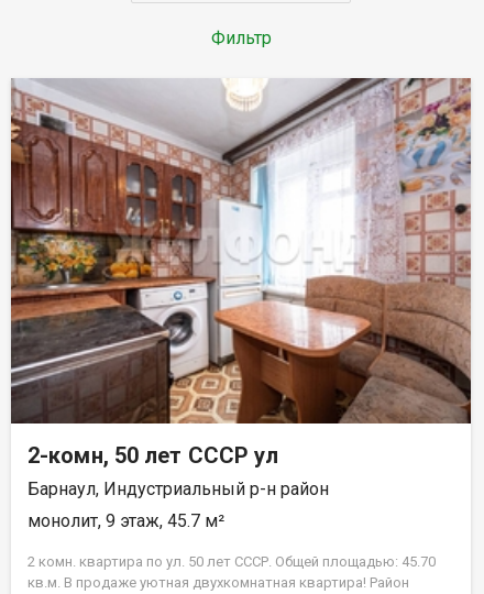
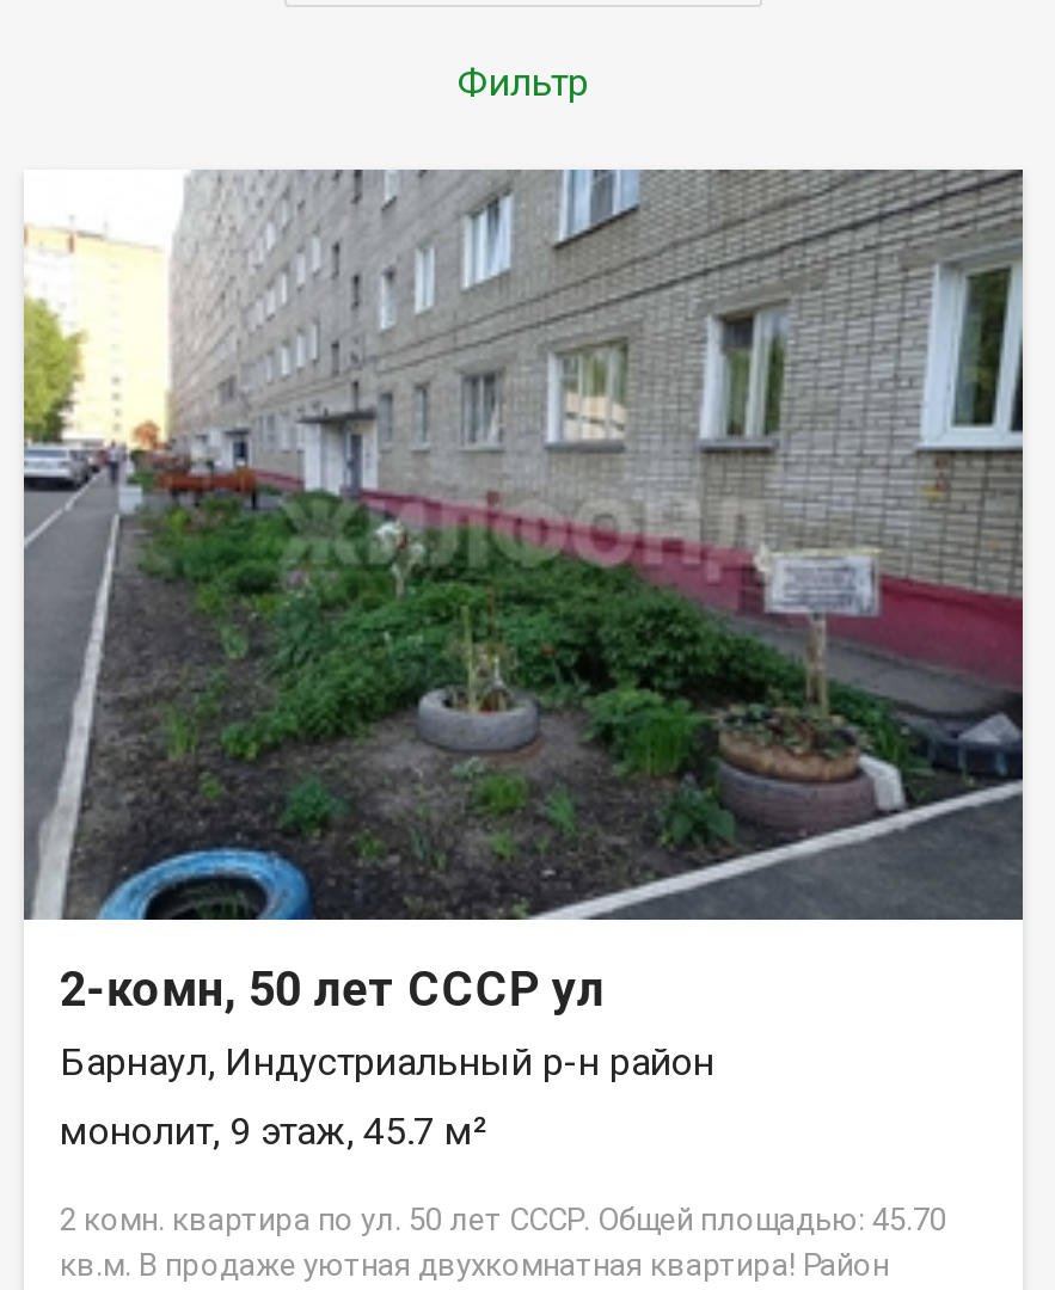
[10,78,472,425] [image] -> [22,167,1025,922] [image]

